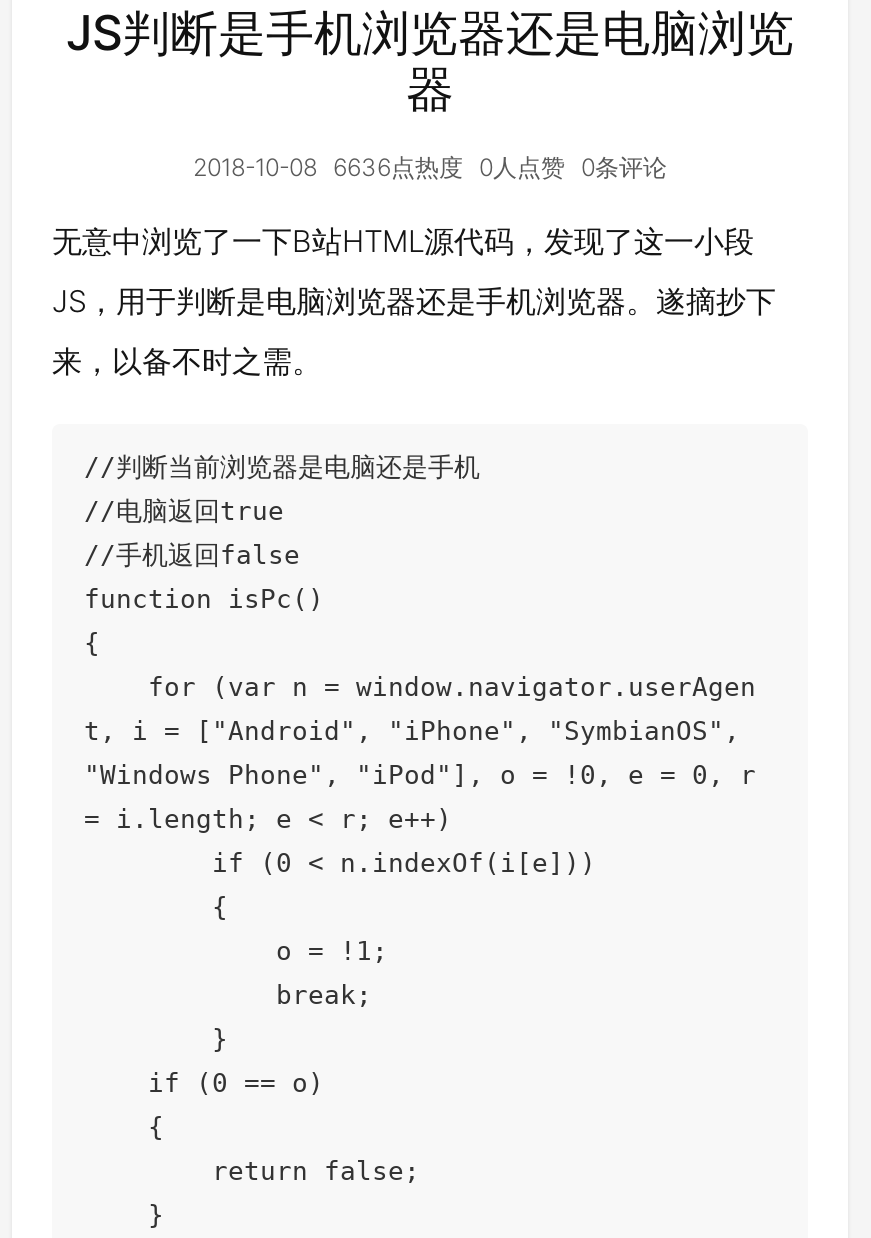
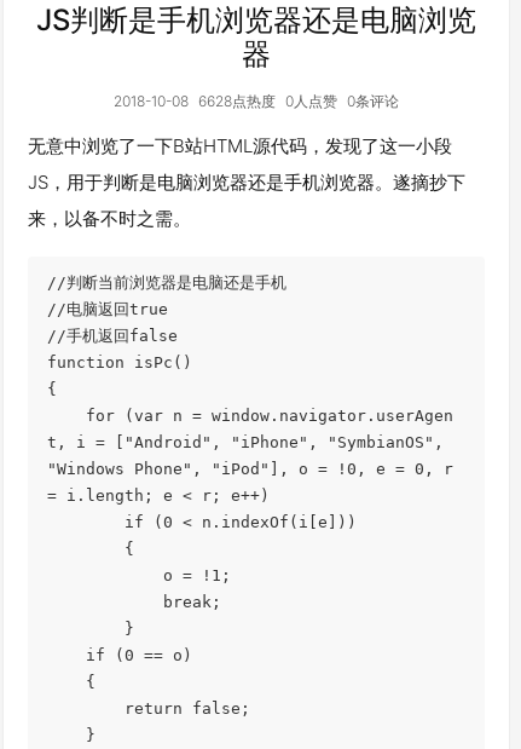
[193,152,667,182] 2018-10-08 6636点热度 0人点赞 0条评论 -> [114,92,399,110] 2018-10-08 6628点热度 0人点赞 0条评论

